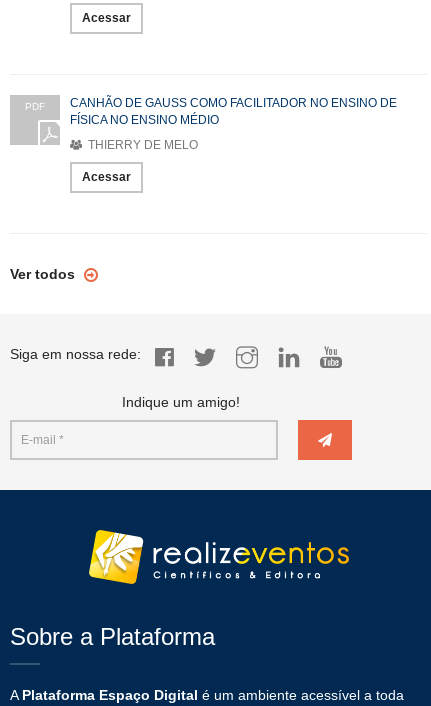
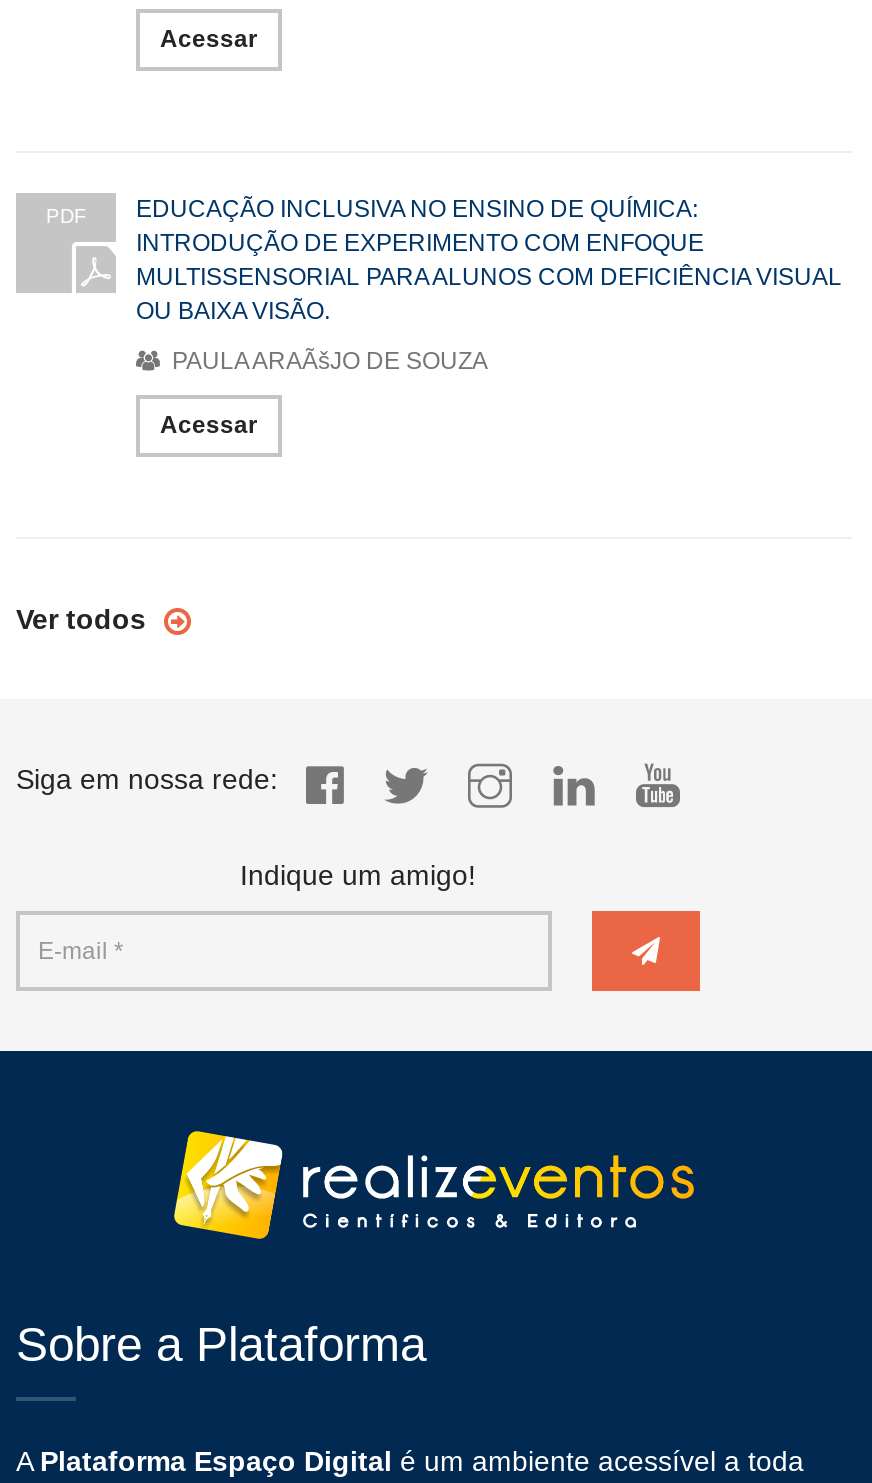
[70,96,397,127] CANHÃO DE GAUSS COMO FACILITADOR NO ENSINO DE | FÍSICA NO ENSINO MÉDIO -> [136,194,842,324] EDUCAÇÃO INCLUSIVA NO ENSINO DE QUÍMICA: | INTRODUÇÃO DE EXPERIMENTO COM ENFOQUE | MULTISSENSORIAL PARA ALUNOS COM DEFICIÊNCIA VISUAL | OU BAIXA VISÃO.
[85,138,198,152] THIERRY DE MELO -> [166,346,488,374] PAULA ARAÃšJO DE SOUZA

